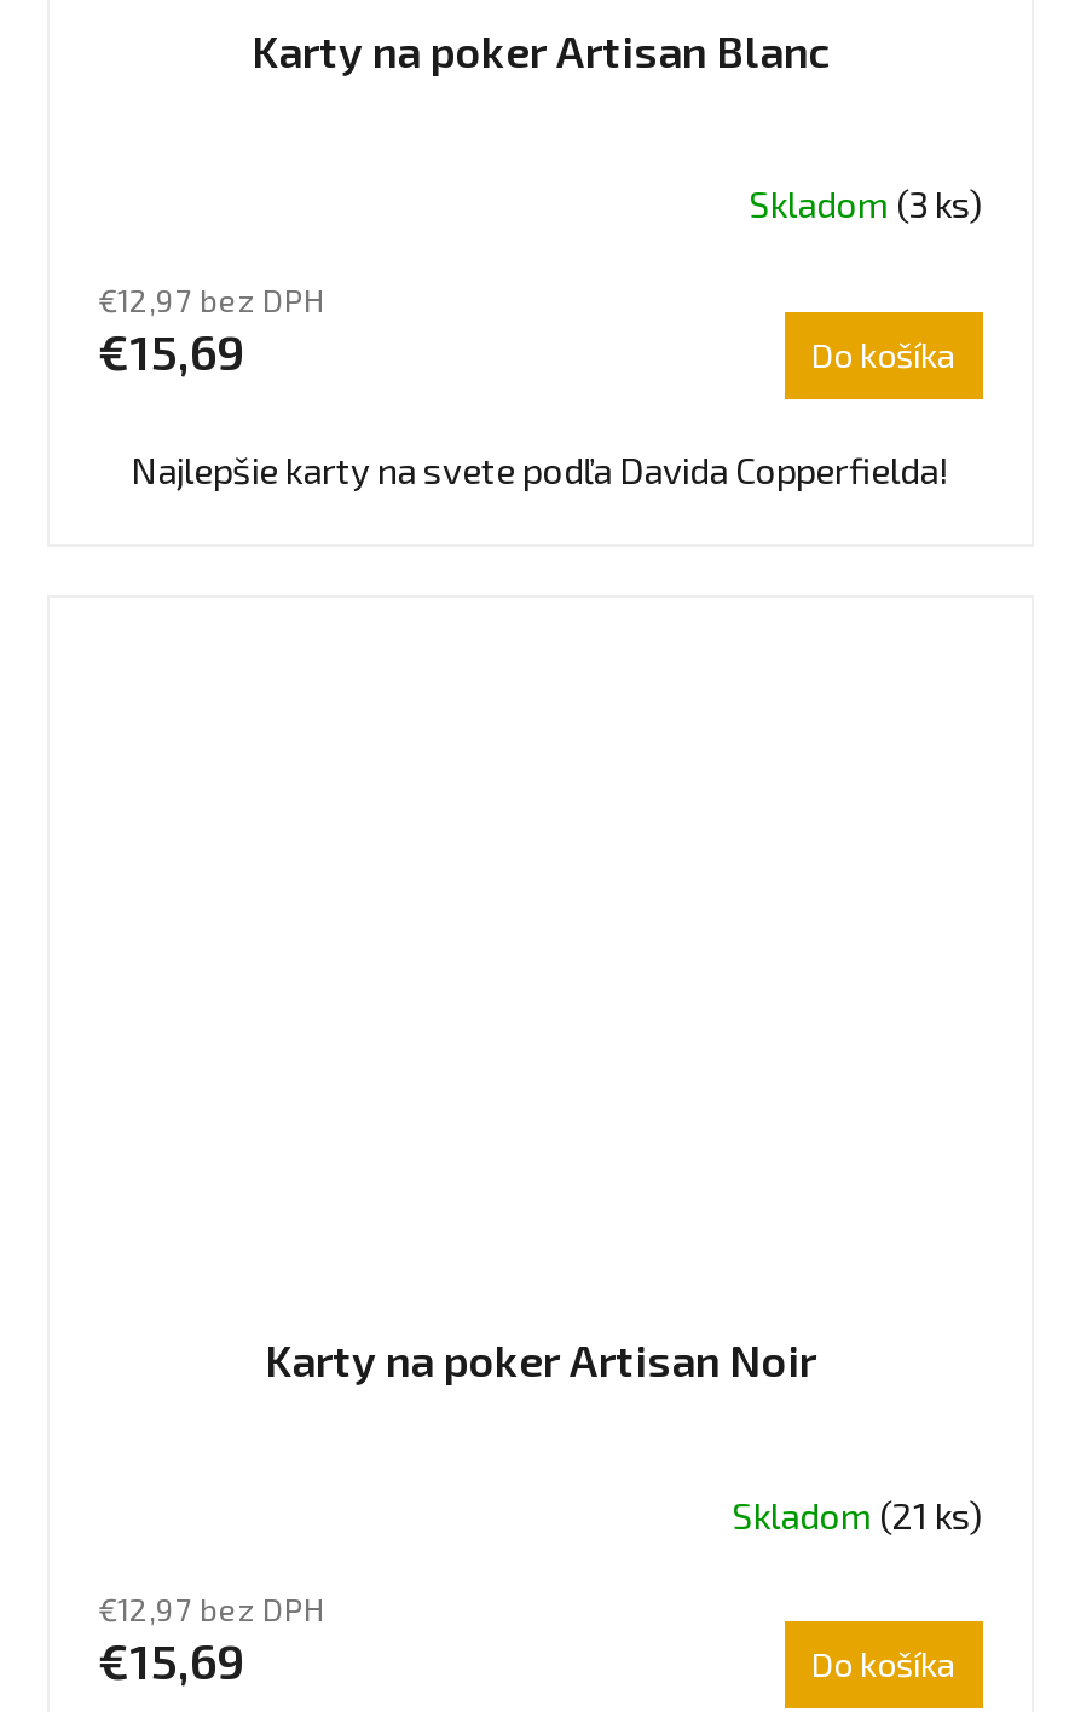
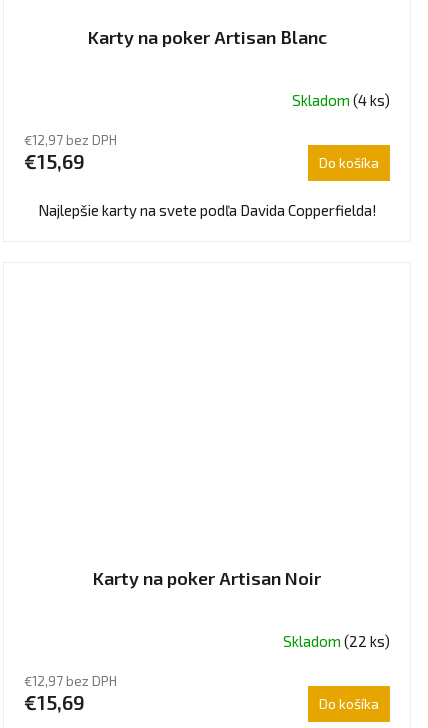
[749,183,983,226] Skladom (3 ks) -> [292,91,390,109] Skladom (4 ks)
[732,1492,983,1536] Skladom (21 ks) -> [283,632,390,650] Skladom (22 ks)

